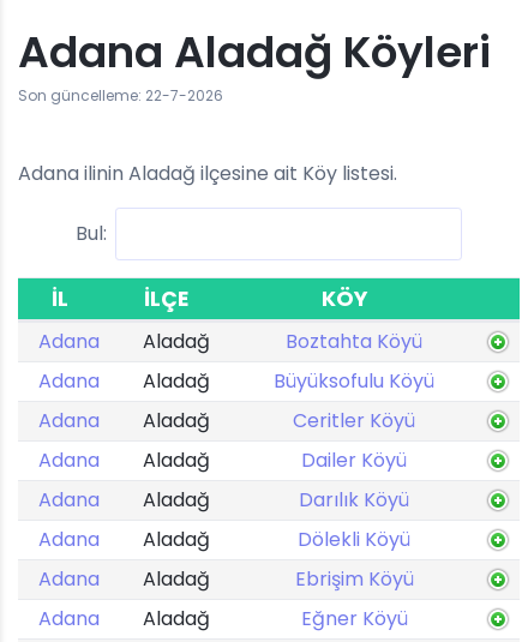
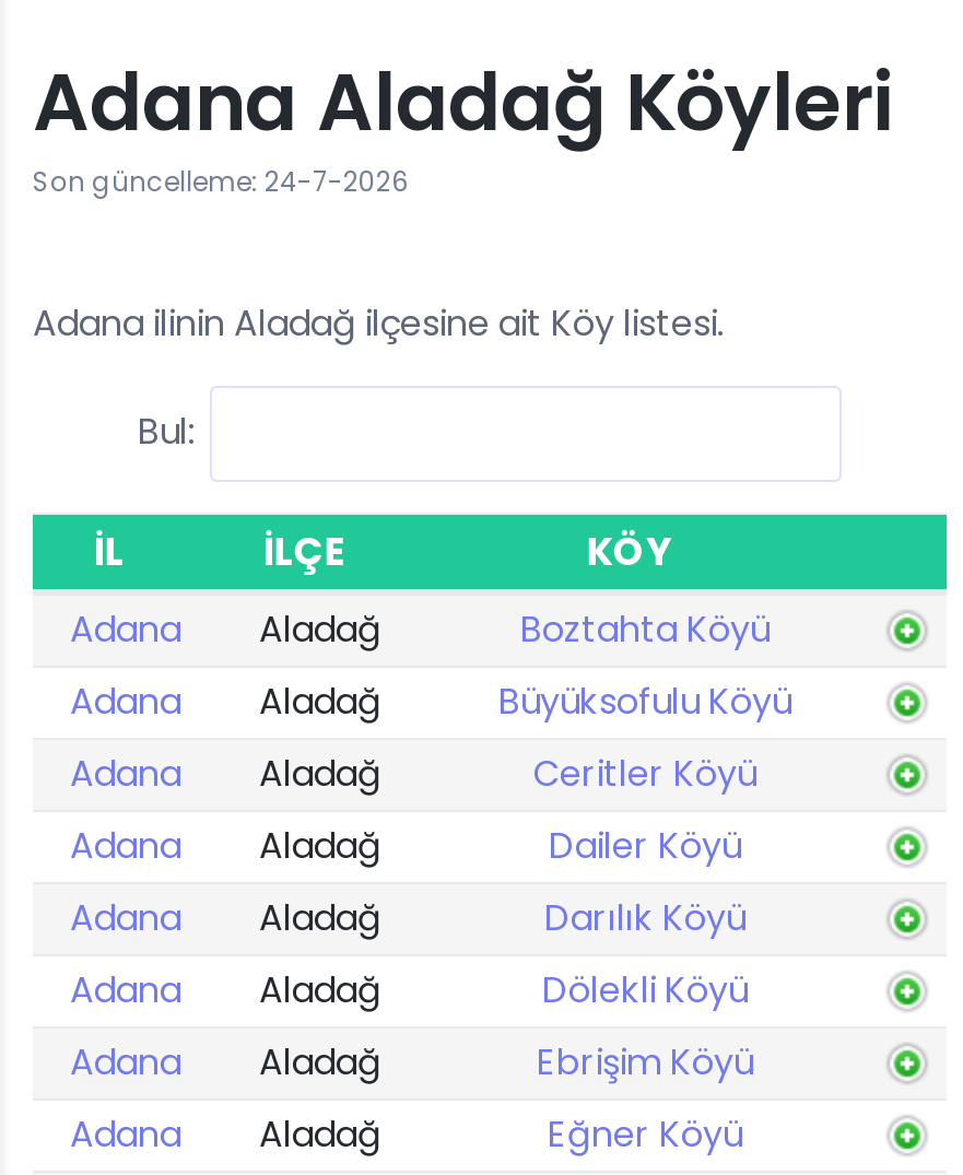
[18,85,223,106] Son güncelleme: 22-7-2026 -> [33,163,409,200] Son güncelleme: 24-7-2026

